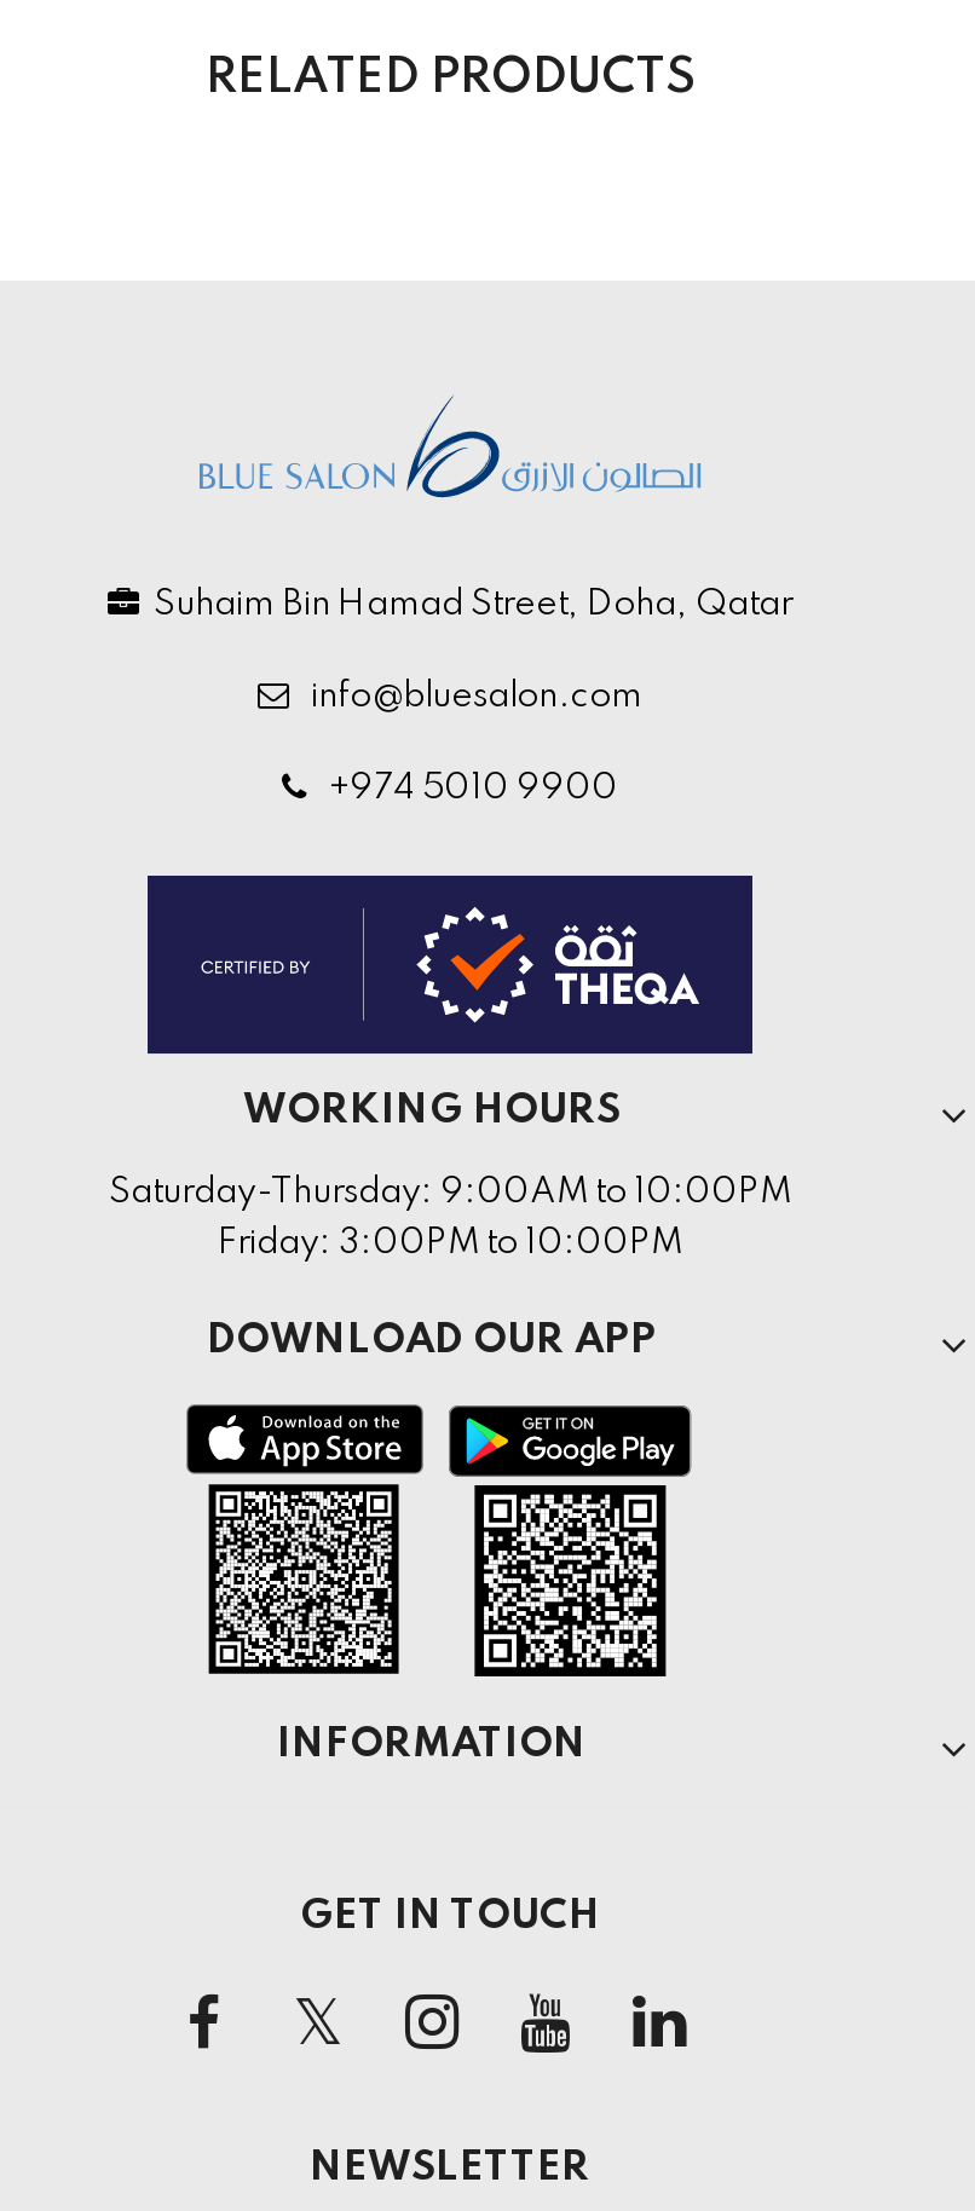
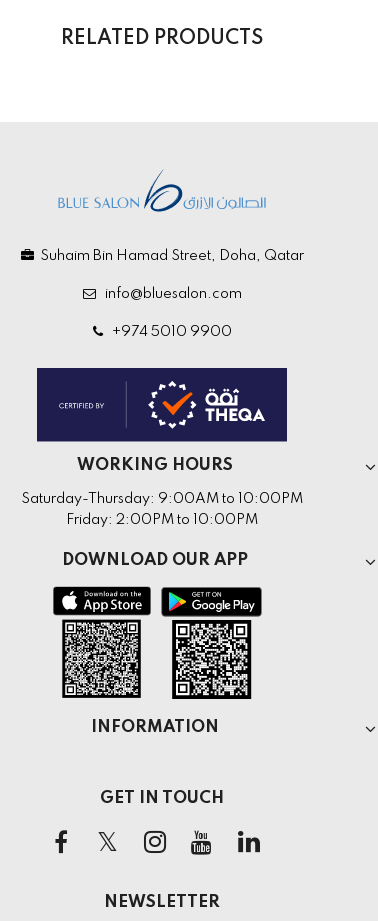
[218,1226,682,1260] Friday: 3:00PM to 10:00PM -> [66,513,258,527] Friday: 2:00PM to 10:00PM

